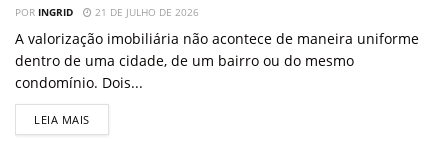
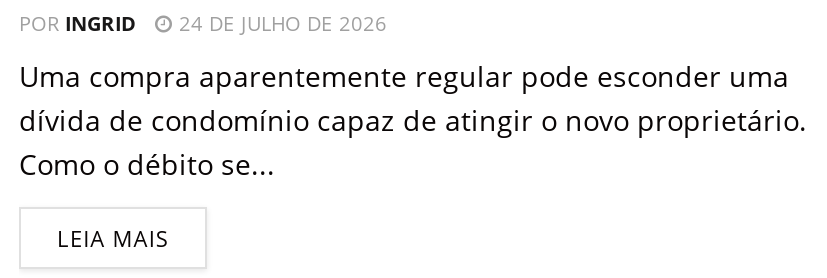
[92,5,199,19] 21 DE JULHO DE 2026 -> [173,10,387,38] 24 DE JULHO DE 2026
[15,29,419,92] A valorização imobiliária não acontece de maneira uniforme | dentro de uma cidade, de um bairro ou do mesmo | condomínio. Dois... -> [19,58,807,184] Uma compra aparentemente regular pode esconder uma | dívida de condomínio capaz de atingir o novo proprietário. | Como o débito se...

